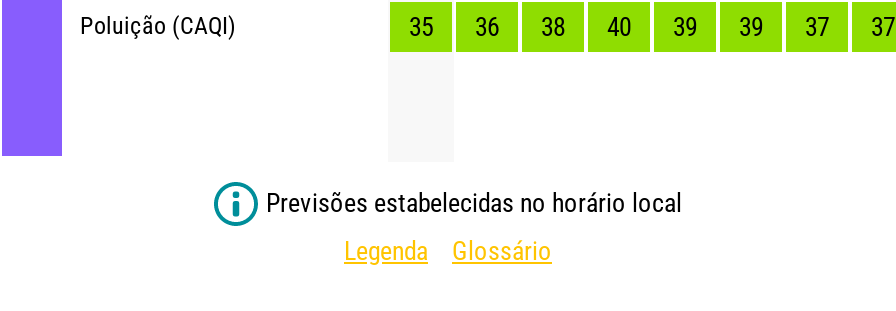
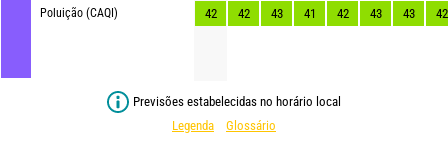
[409,12,895,42] 35 | 36 | 38 | 40 | 39 | 39 | 37 | 37 -> [204,6,447,21] 42 | 42 | 43 | 41 | 42 | 43 | 43 | 42

